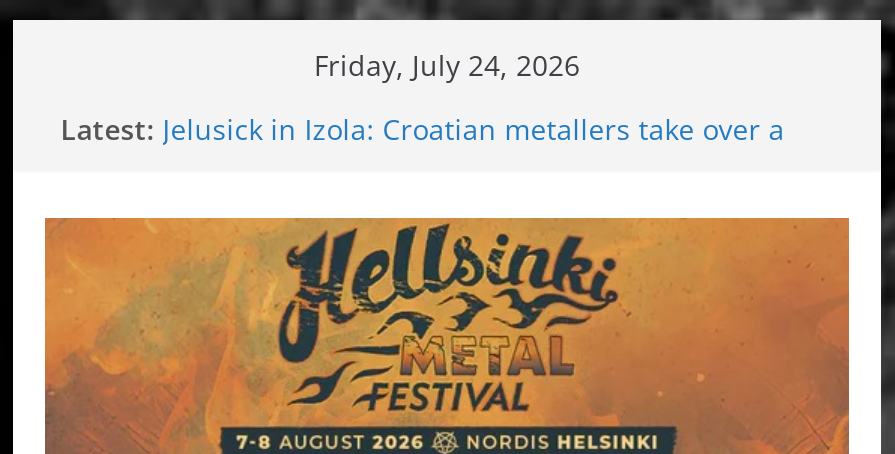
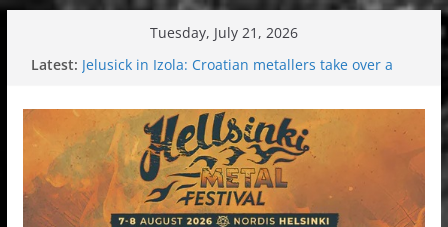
[314,46,580,84] Friday, July 24, 2026 -> [150,23,298,42] Tuesday, July 21, 2026

